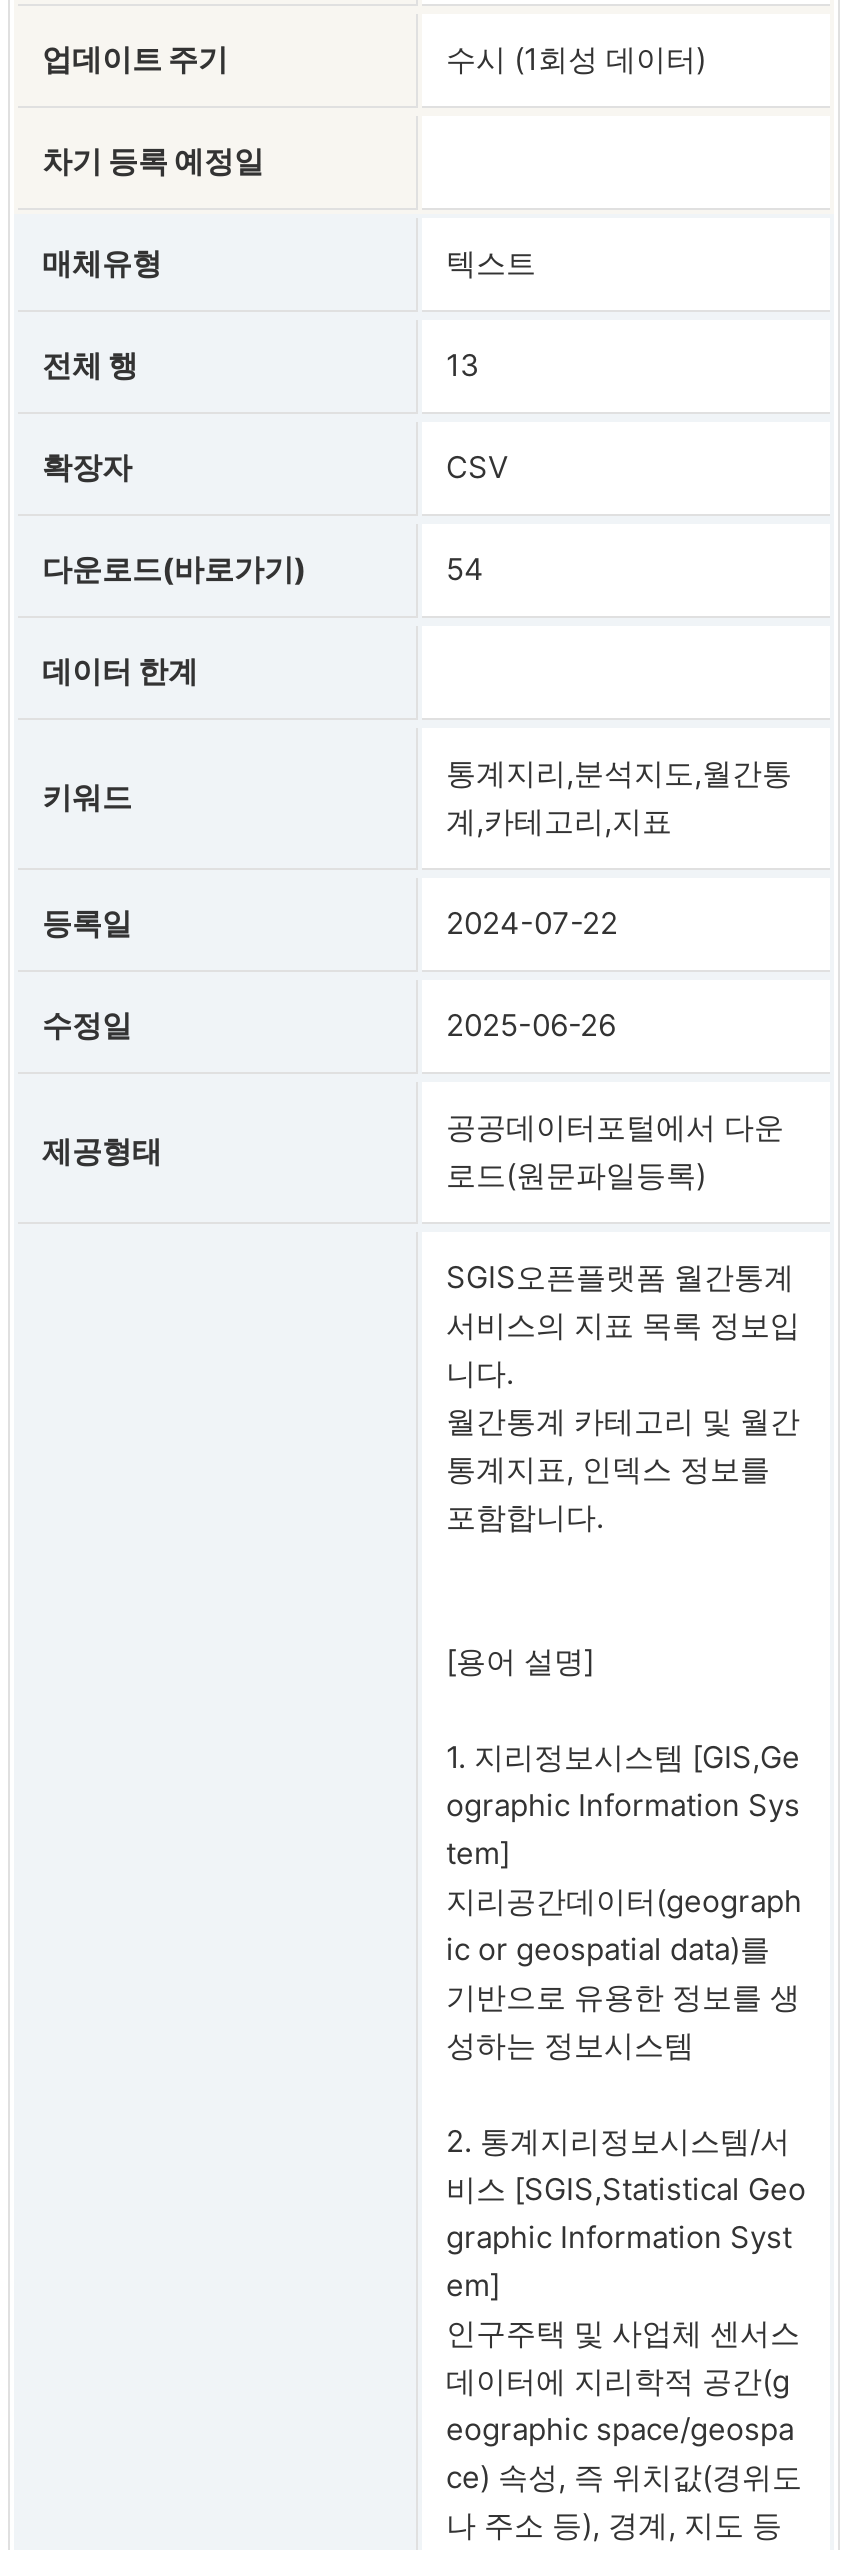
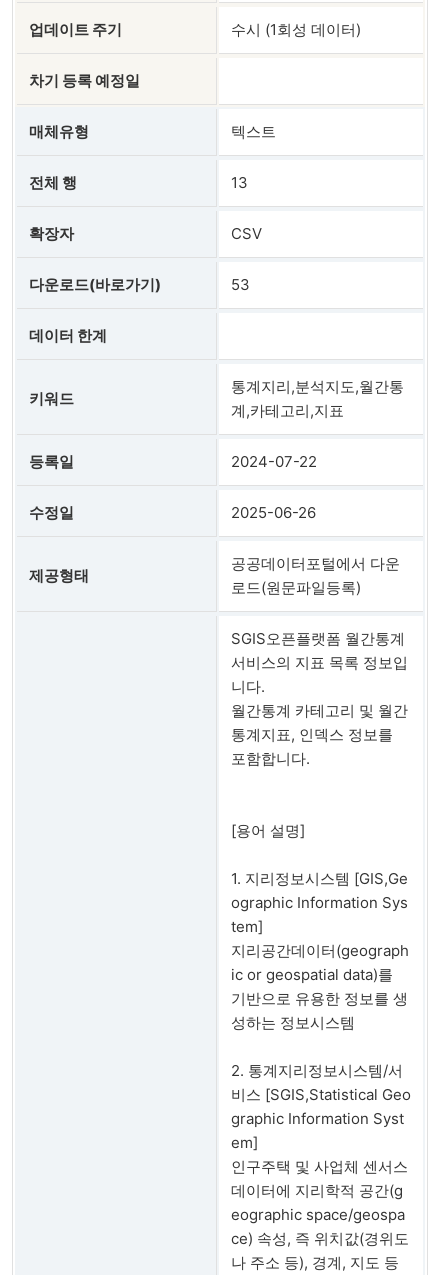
[446,550,484,588] 54 -> [231,275,250,294] 53

